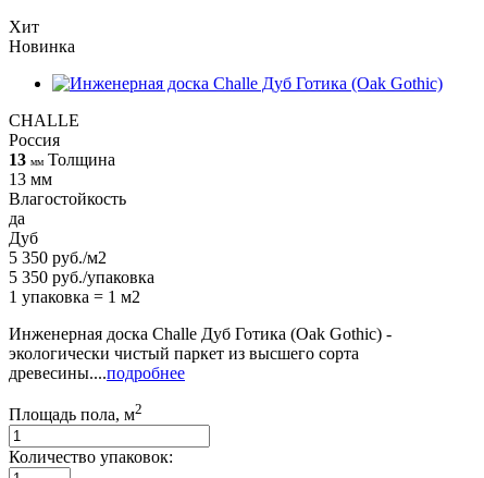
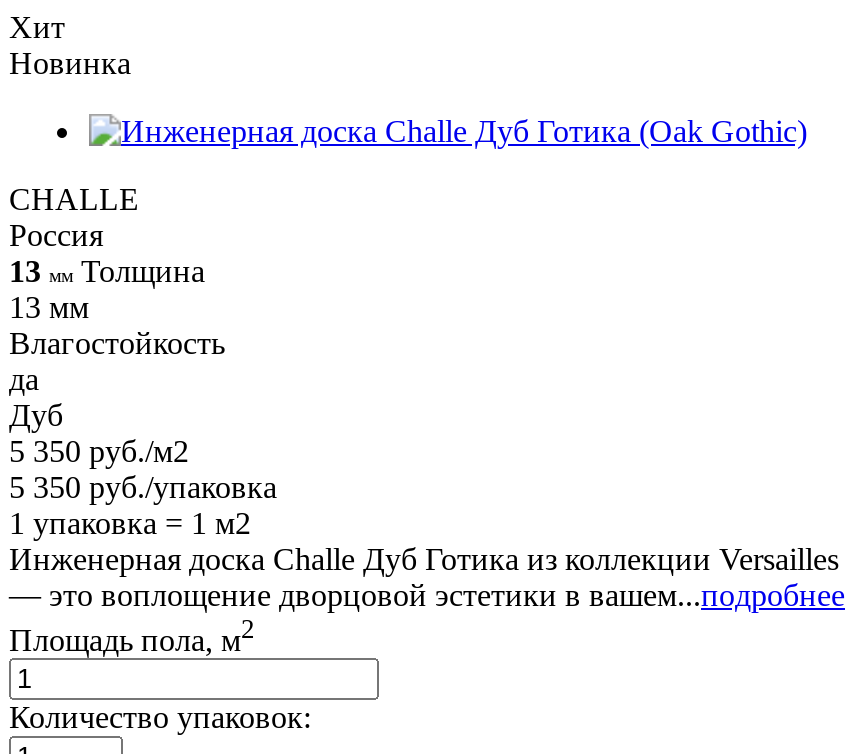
[9,324,392,382] Инженерная доска Challe Дуб Готика (Oak Gothic) - | экологически чистый паркет из высшего сорта | древесины....подробнее -> [9,542,845,612] Инженерная доска Challe Дуб Готика из коллекции Versailles | — это воплощение дворцовой эстетики в вашем...подробнее

